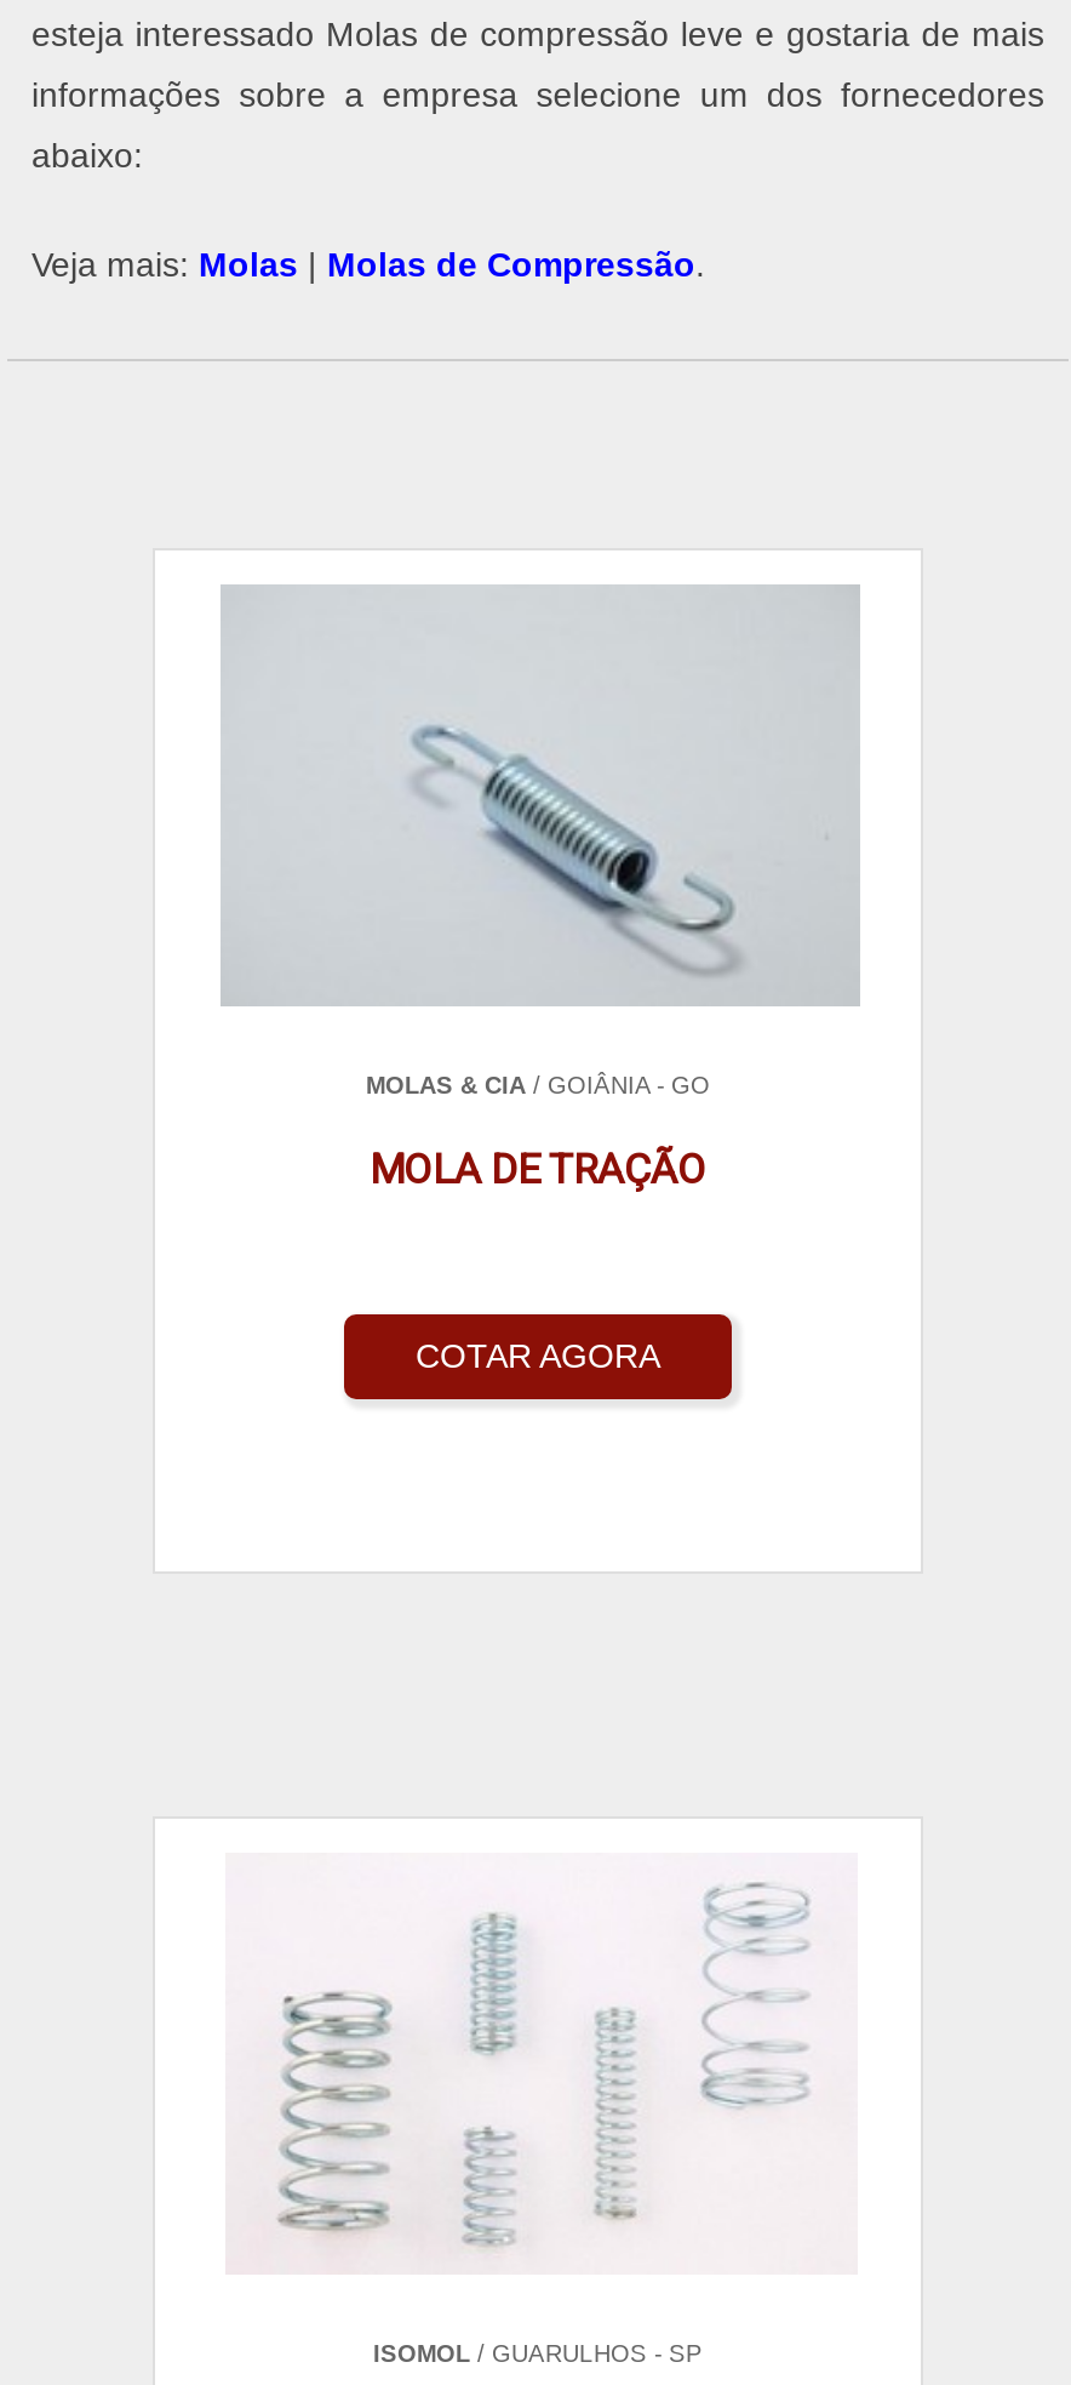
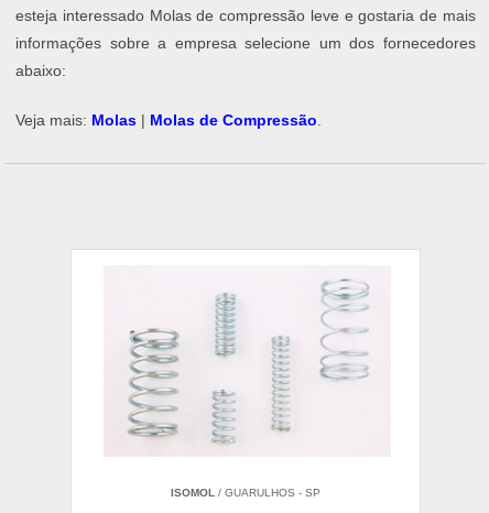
[223,587,858,1193] [image] | MOLAS & CIA / GOIÂNIA - GO | MOLA DE TRAÇÃO -> none
[416,1336,660,1375] COTAR AGORA -> none

